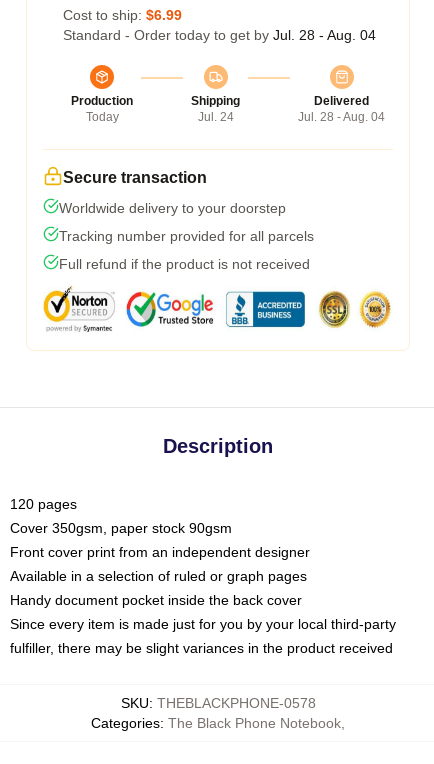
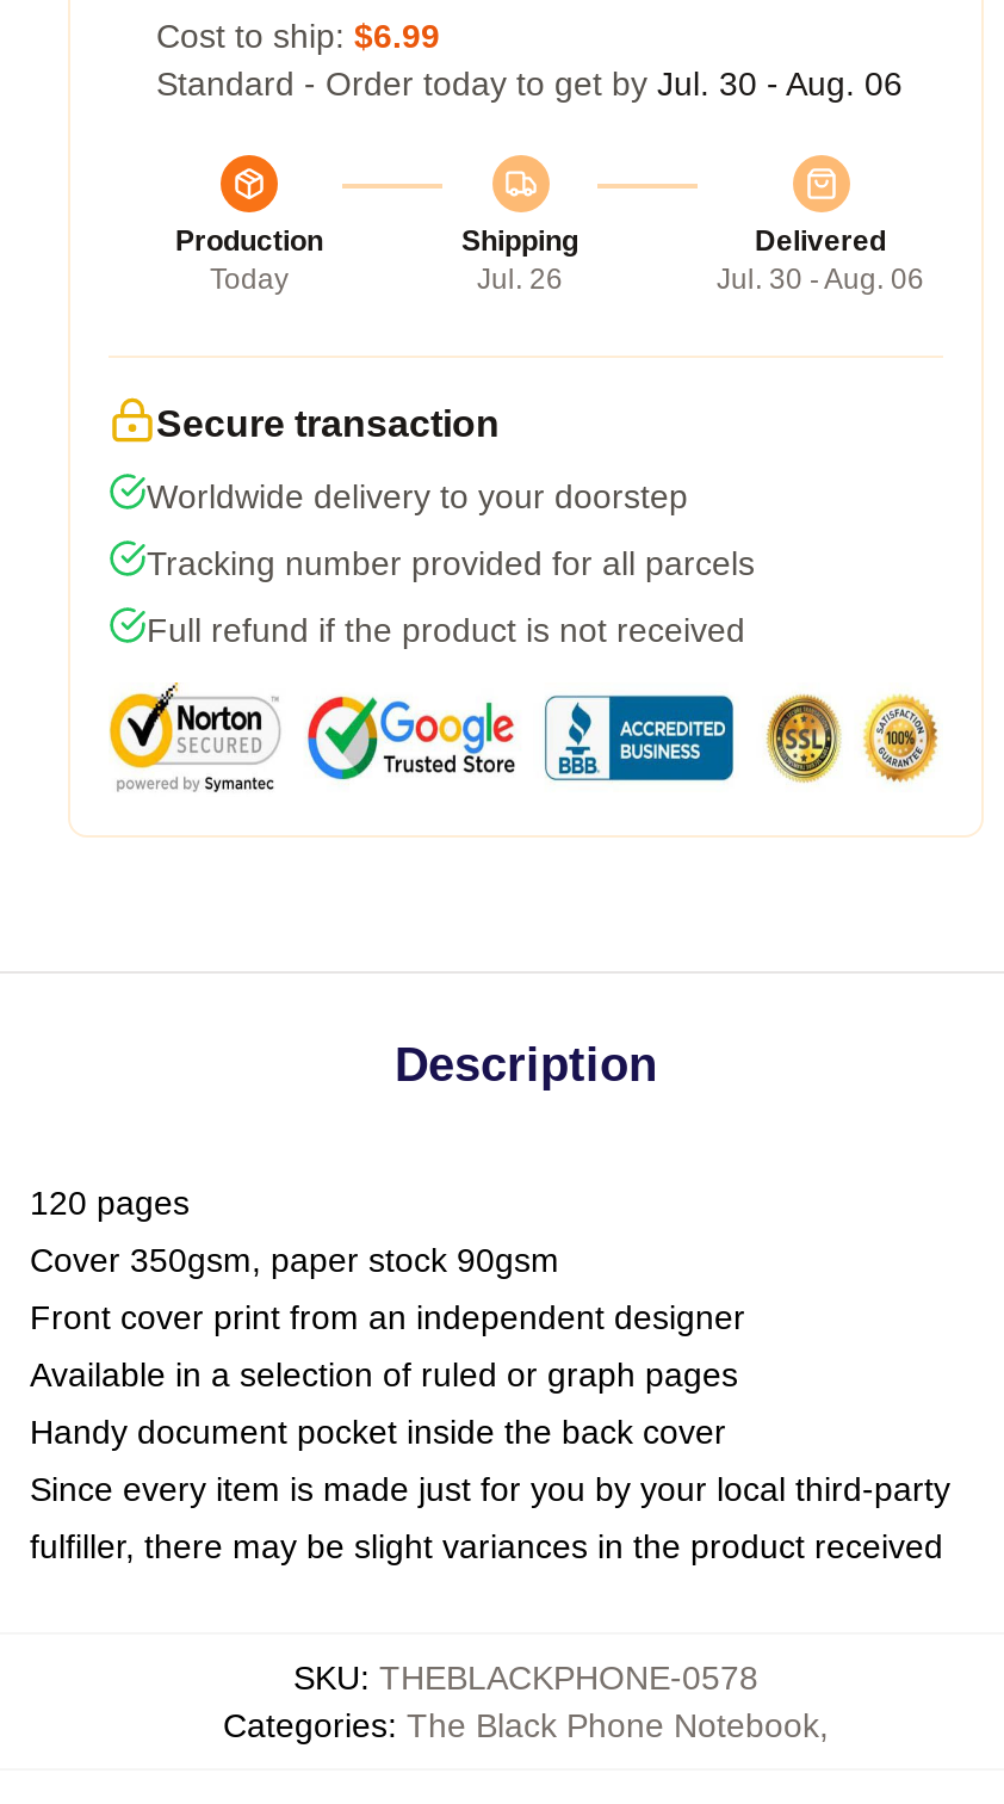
[63,27,376,43] Standard - Order today to get by Jul. 28 - Aug. 04 -> [156,64,903,102] Standard - Order today to get by Jul. 30 - Aug. 06
[197,110,233,124] Jul. 24 -> [477,262,563,295] Jul. 26
[298,110,385,124] Jul. 28 - Aug. 04 -> [717,262,924,295] Jul. 30 - Aug. 06

